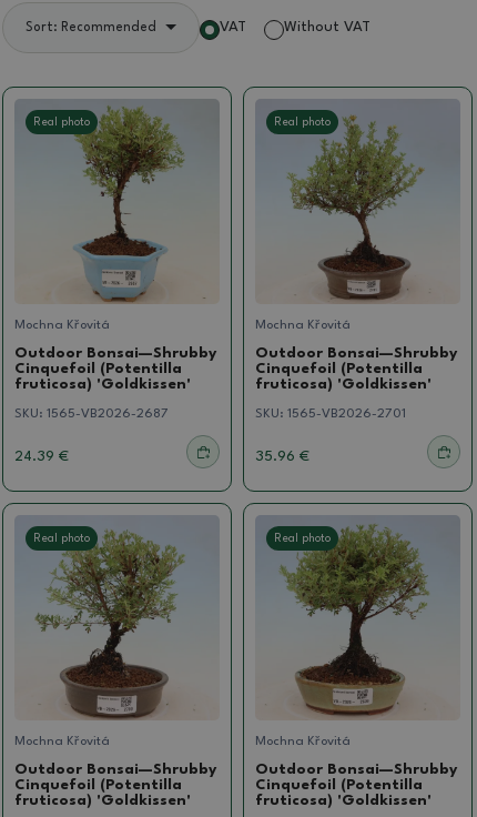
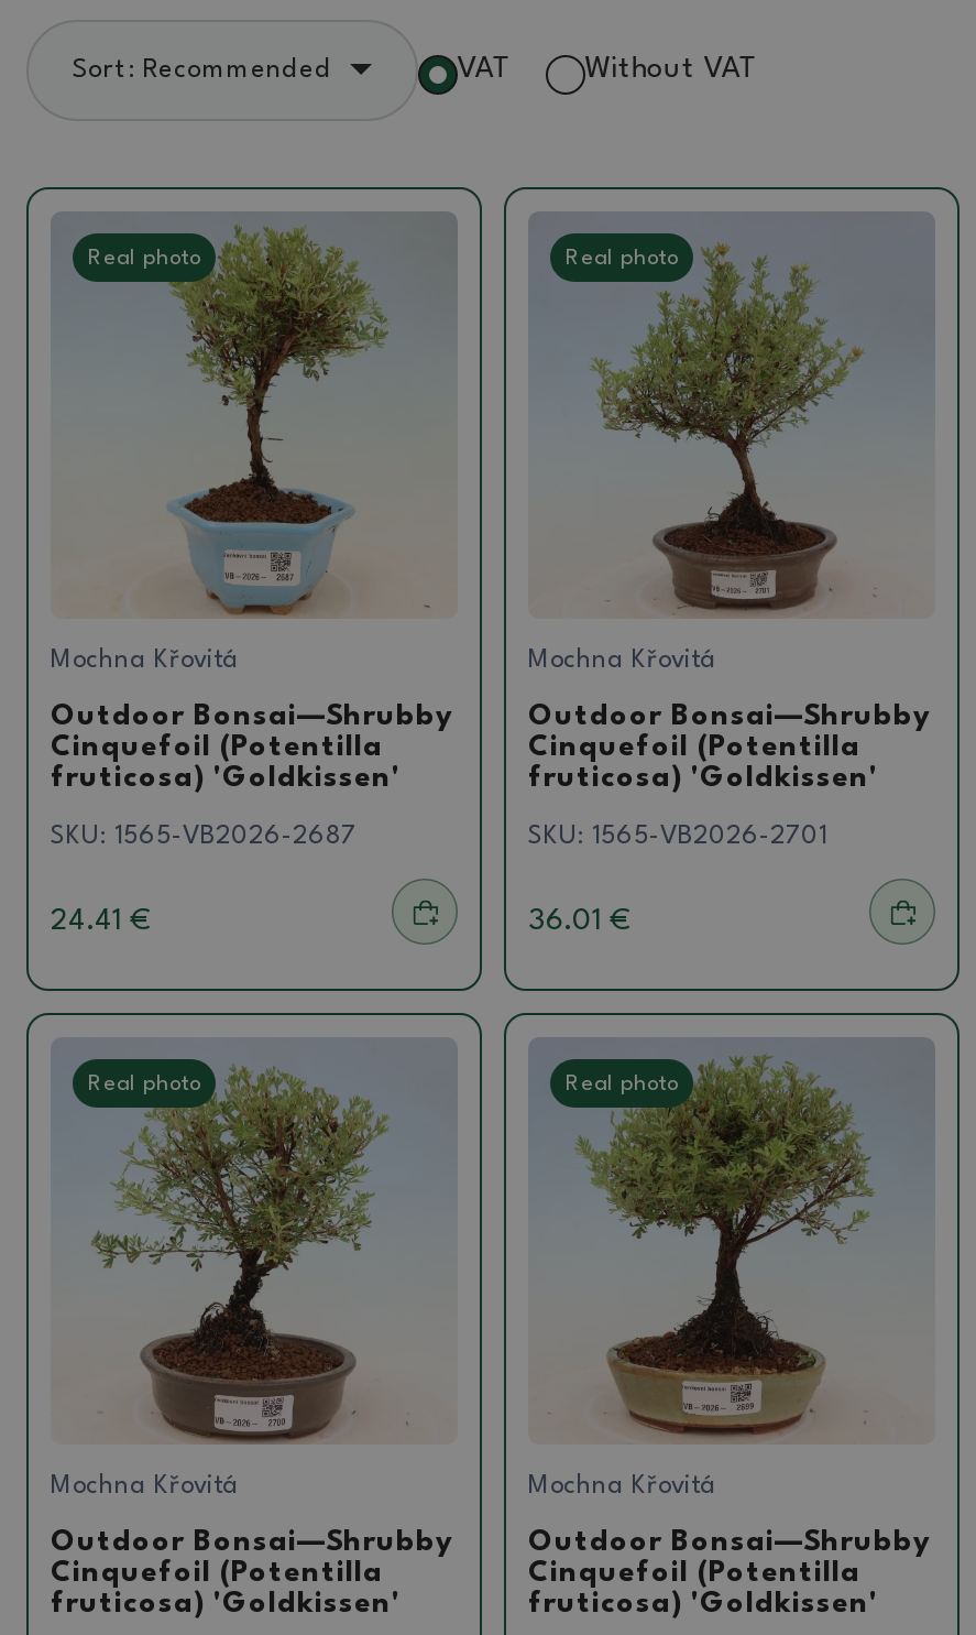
[14,450,69,464] 24.39 € -> [51,908,150,937] 24.41 €
[255,450,309,464] 35.96 € -> [528,908,629,937] 36.01 €

